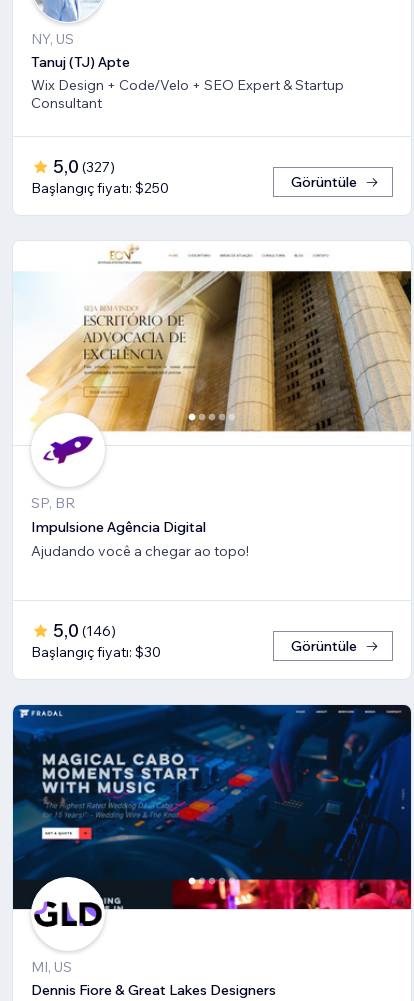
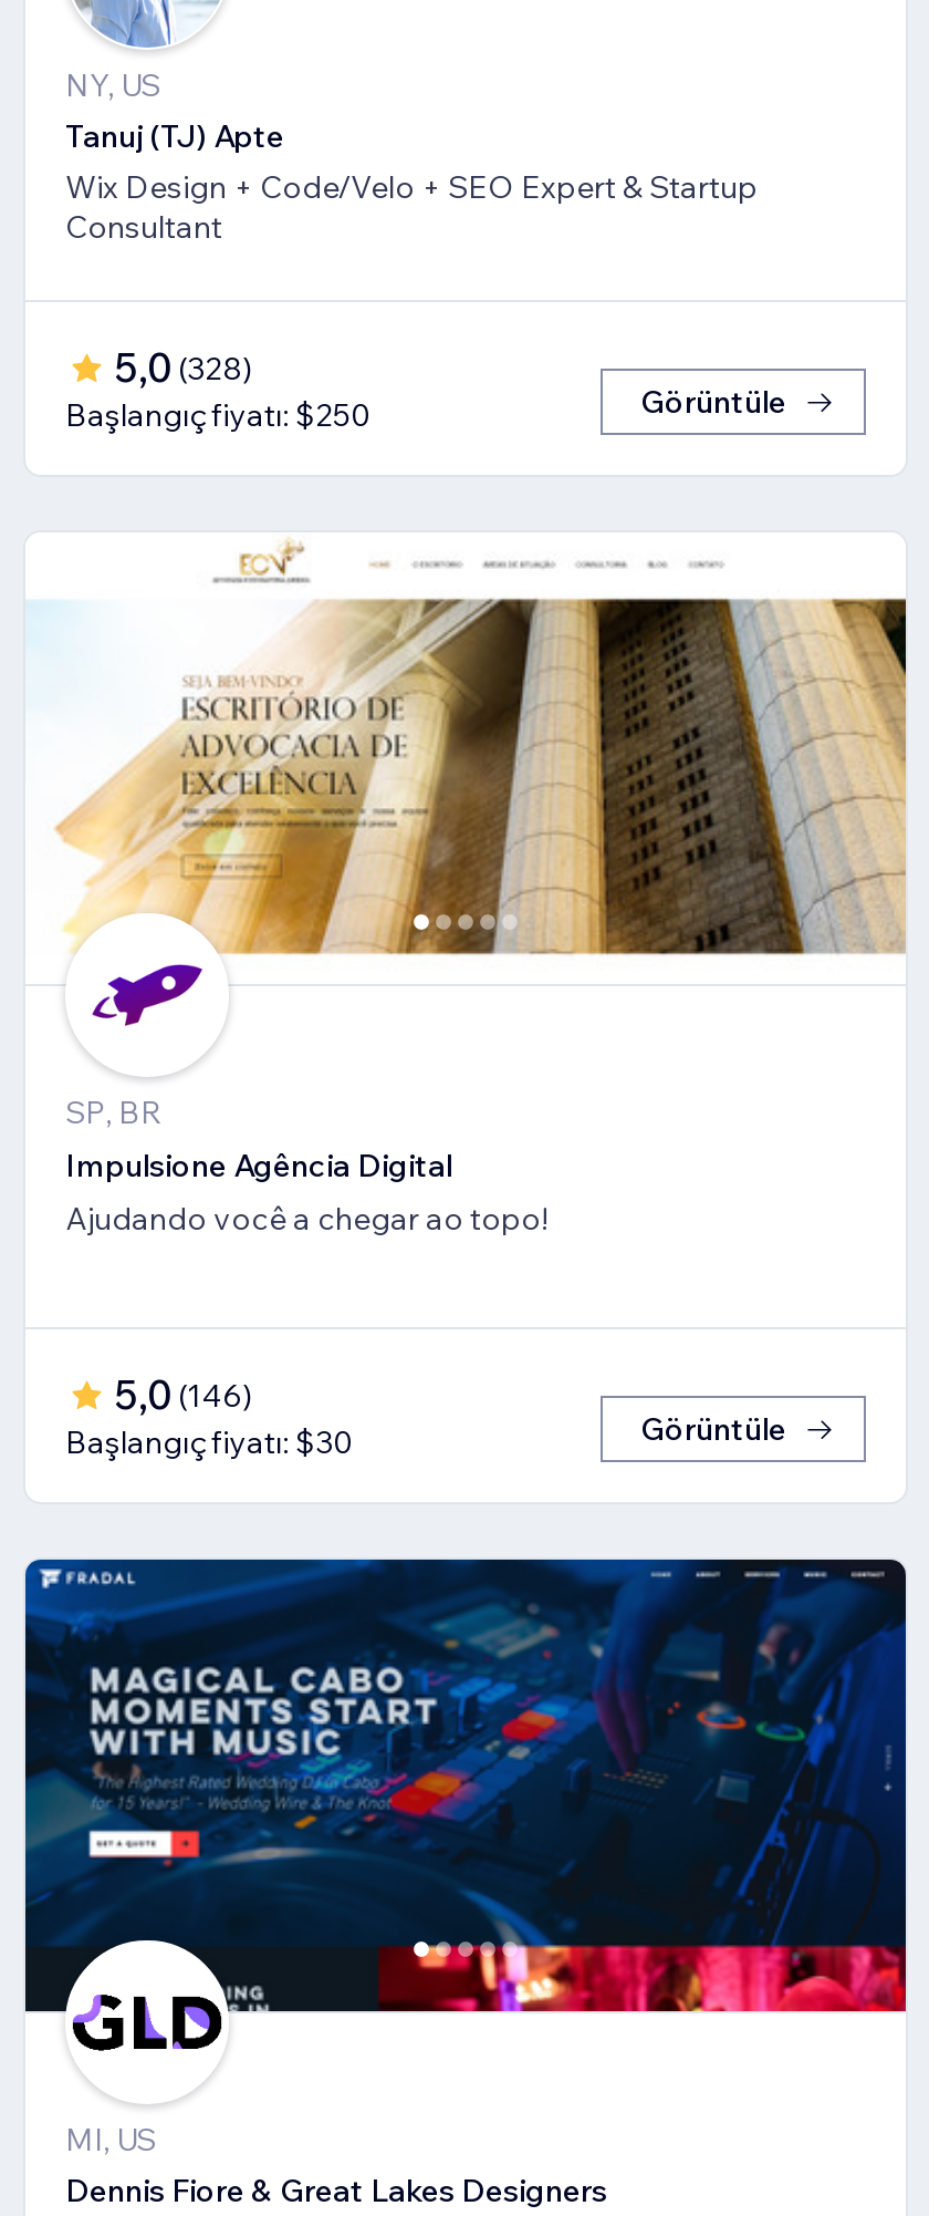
[53,155,115,178] 5,0 (327) -> [114,342,253,393] 5,0 (328)

